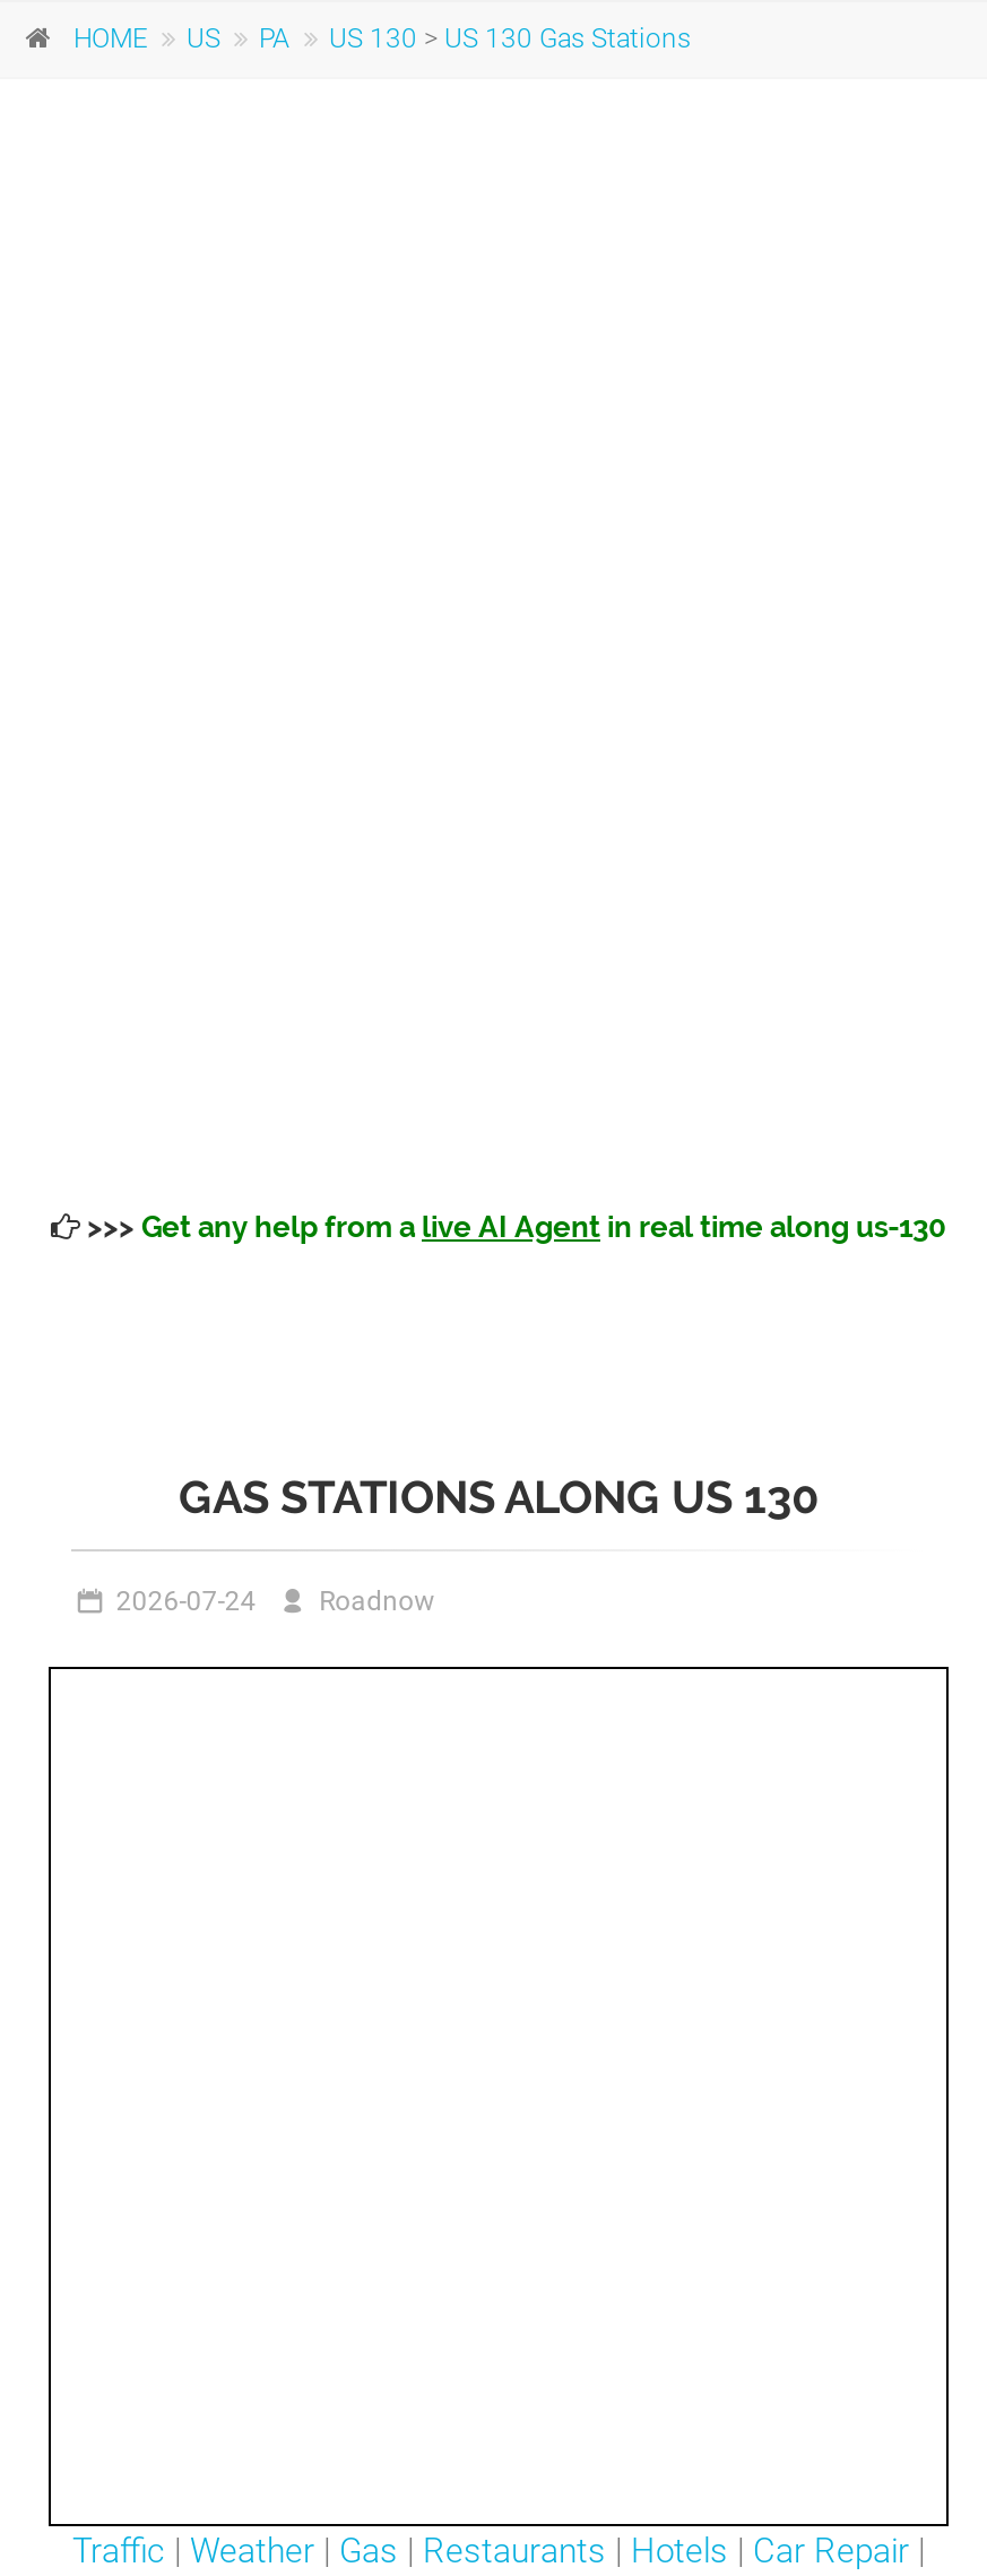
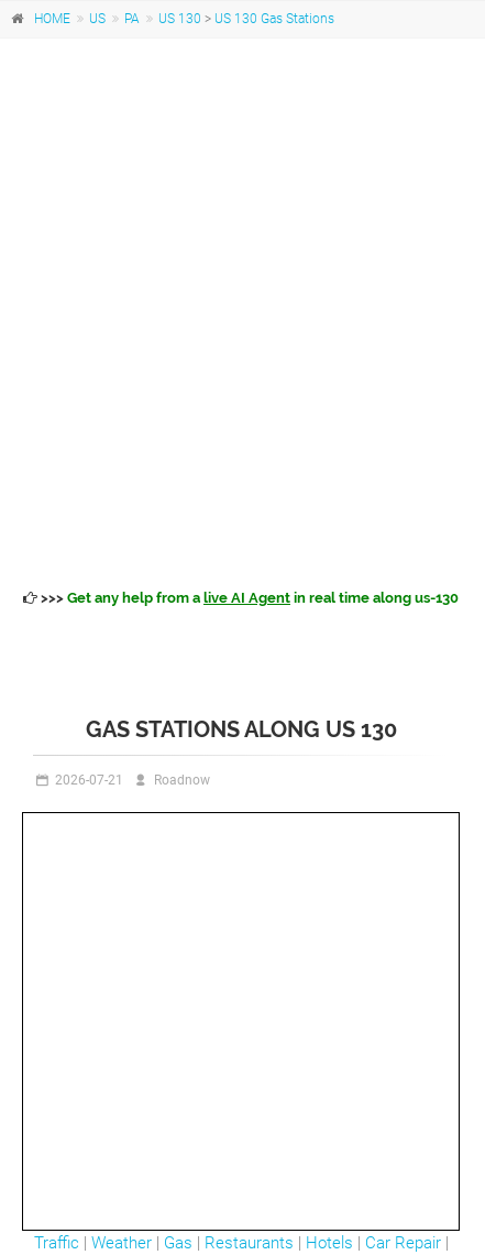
[116,1585,434,1617] 2026-07-24 Roadnow -> [55,772,210,788] 2026-07-21 Roadnow

